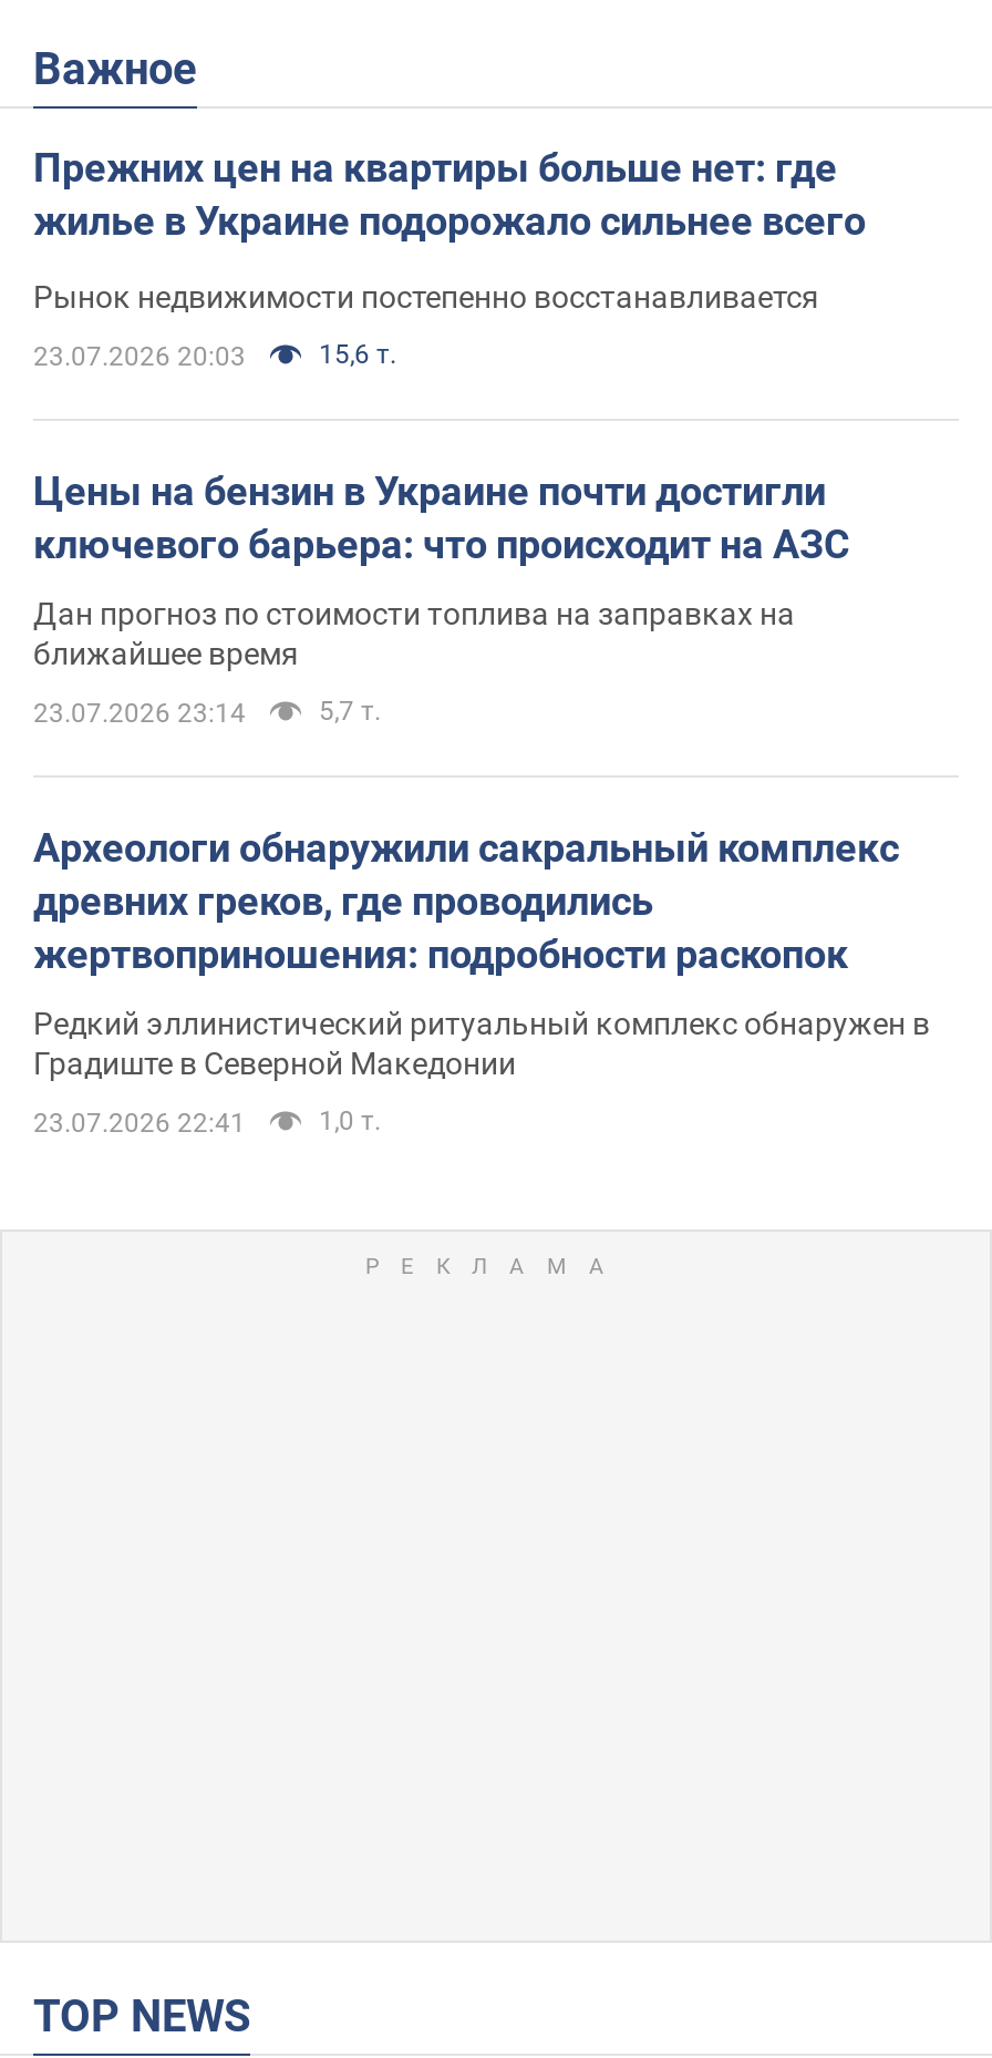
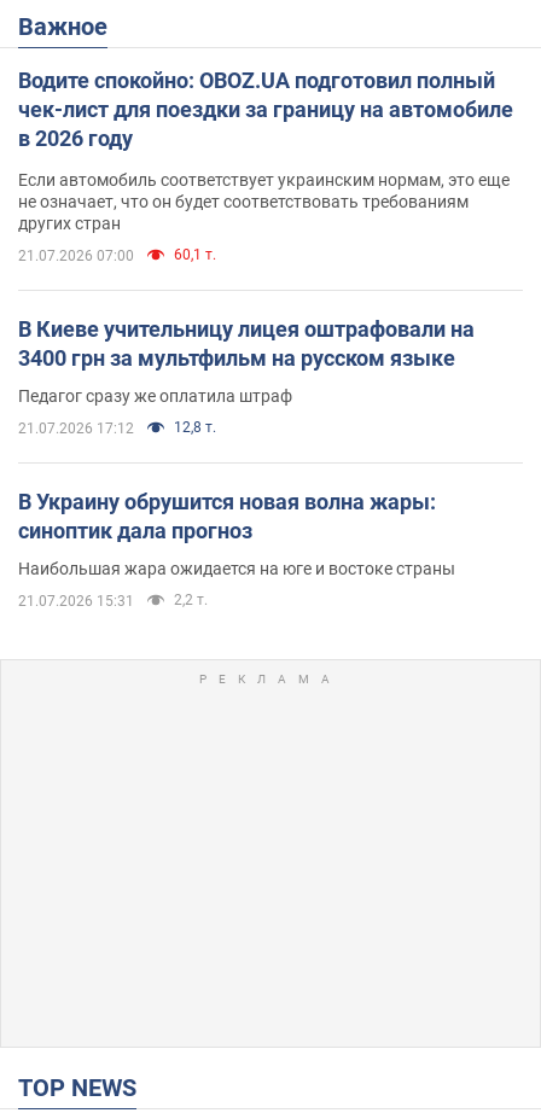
[33,143,866,243] Прежних цен на квартиры больше нет: где | жилье в Украине подорожало сильнее всего -> [18,67,513,151] Водите спокойно: OBOZ.UA подготовил полный | чек-лист для поездки за границу на автомобиле | в 2026 году
[33,278,819,314] Рынок недвижимости постепенно восстанавливается -> [18,170,510,233] Если автомобиль соответствует украинским нормам, это еще | не означает, что он будет соответствовать требованиям | других стран
[33,338,396,372] 23.07.2026 20:03 | 15,6 т. -> [18,246,216,264] 21.07.2026 07:00 | 60,1 т.
[33,467,850,566] Цены на бензин в Украине почти достигли | ключевого барьера: что происходит на АЗС -> [18,316,475,370] В Киеве учительницу лицея оштрафовали на | 3400 грн за мультфильм на русском языке
[33,595,795,671] Дан прогноз по стоимости топлива на заправках на | ближайшее время -> [18,386,292,405] Педагог сразу же оплатила штраф
[33,695,381,728] 23.07.2026 23:14 | 5,7 т. -> [18,419,216,437] 21.07.2026 17:12 | 12,8 т.
[33,823,899,976] Археологи обнаружили сакральный комплекс | древних греков, где проводились | жертвоприношения: подробности раскопок -> [18,489,436,543] В Украину обрушится новая волна жары: | синоптик дала прогноз
[33,1005,930,1080] Редкий эллинистический ритуальный комплекс обнаружен в | Градиште в Северной Македонии -> [18,559,455,578] Наибольшая жара ожидается на юге и востоке страны
[33,1105,381,1138] 23.07.2026 22:41 | 1,0 т. -> [18,591,208,609] 21.07.2026 15:31 | 2,2 т.

